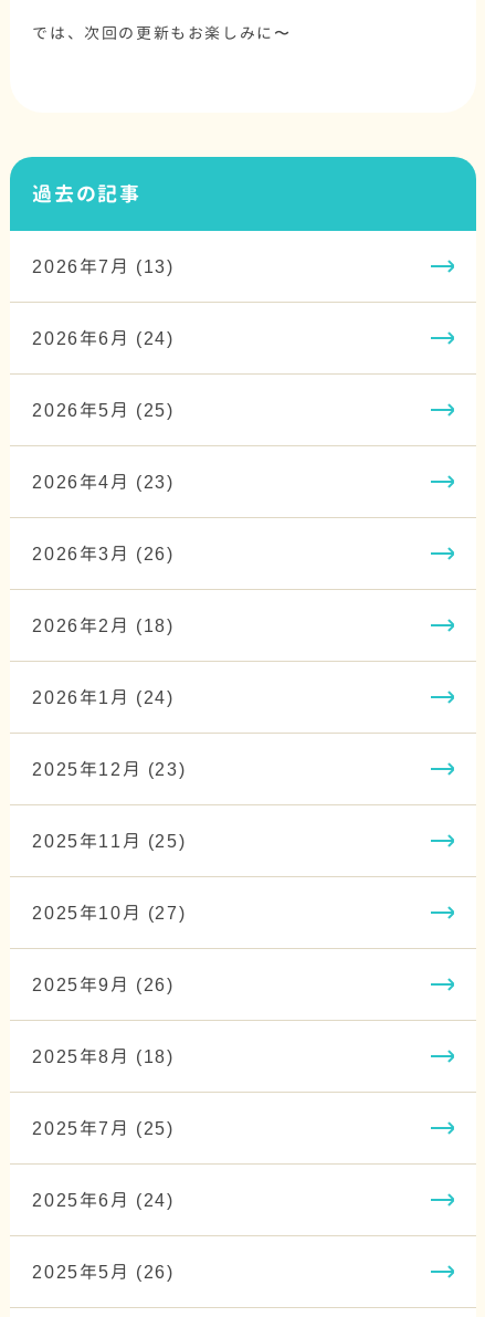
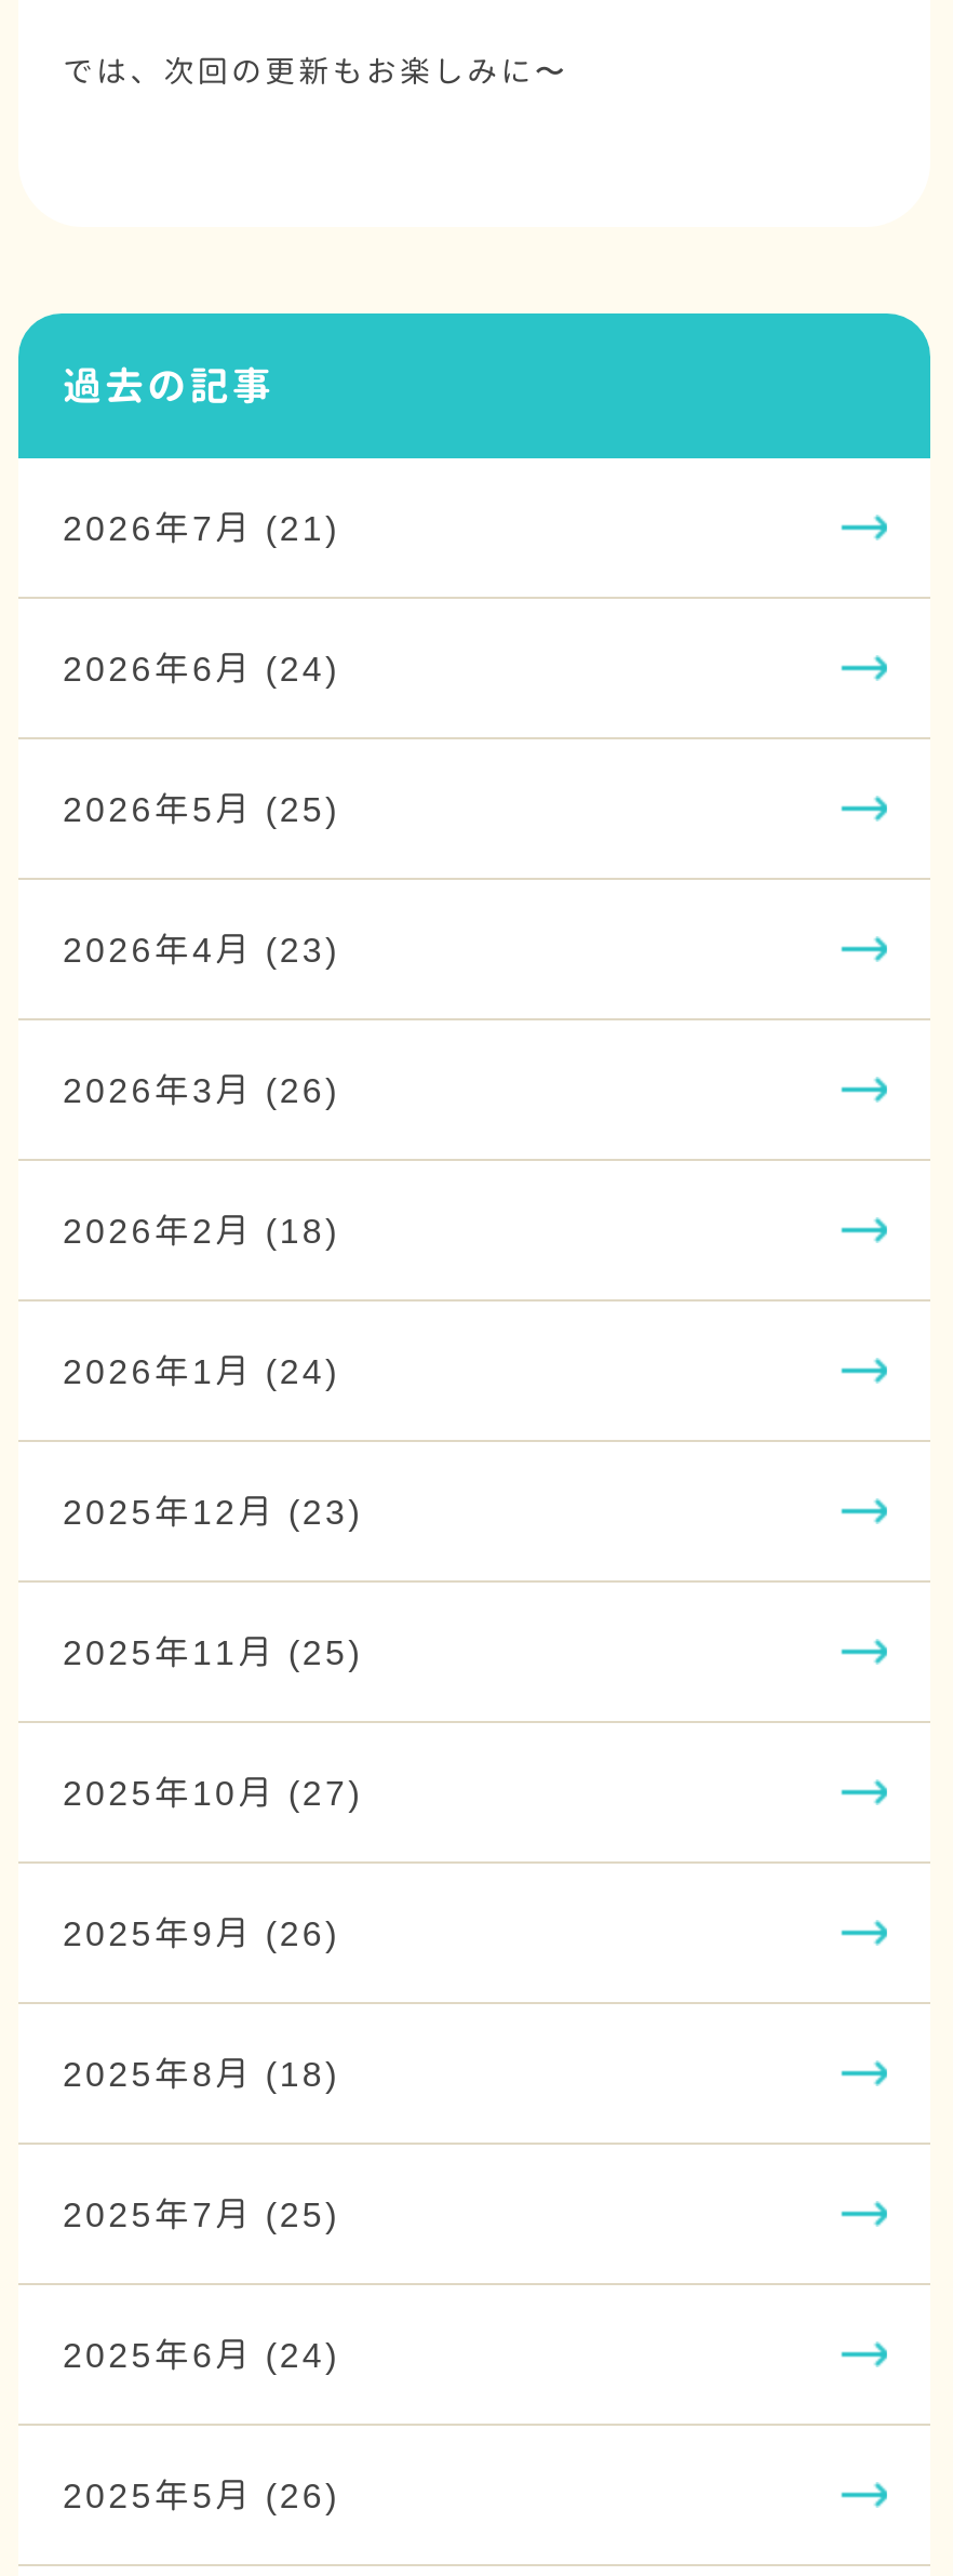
[32,254,174,278] 2026年7月 (13) -> [62,504,339,551] 2026年7月 (21)

